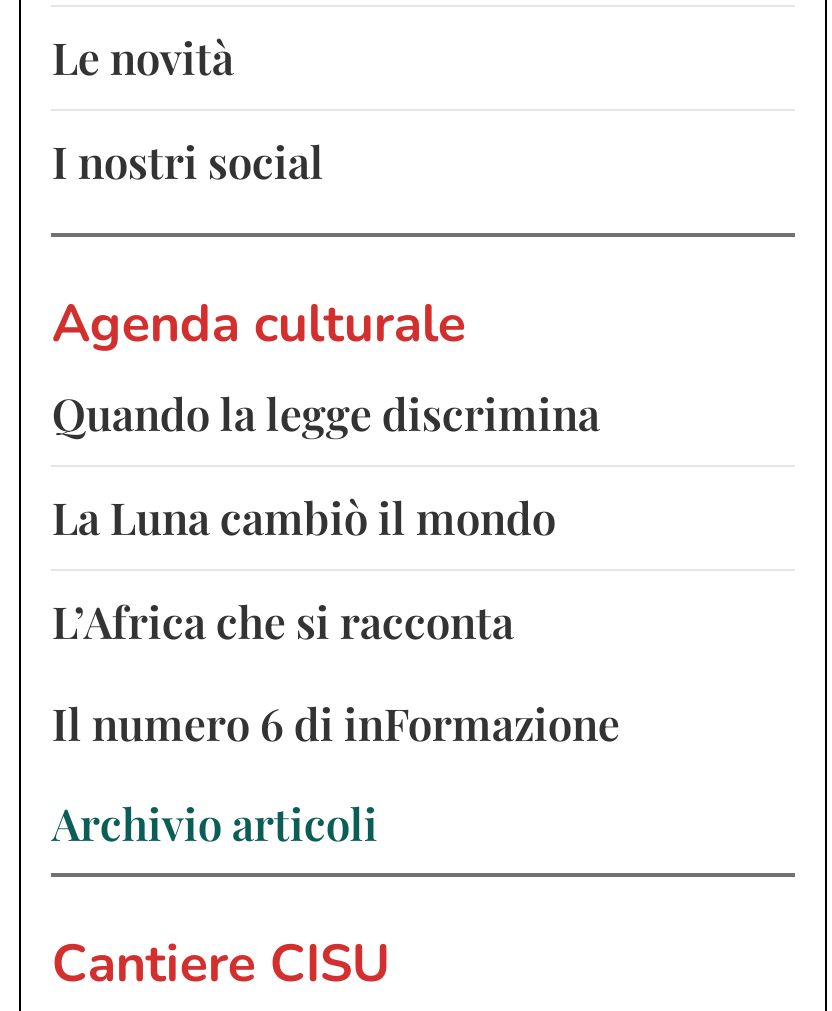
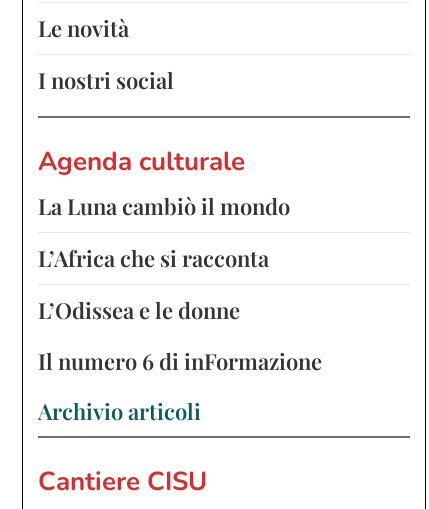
[52,383,600,443] Quando la legge discrimina -> none
moved [52,487,556,651] -> [38,191,290,273]: La Luna cambiò il mondo | L’Africa che si racconta
none -> [38,295,240,325] L’Odissea e le donne

